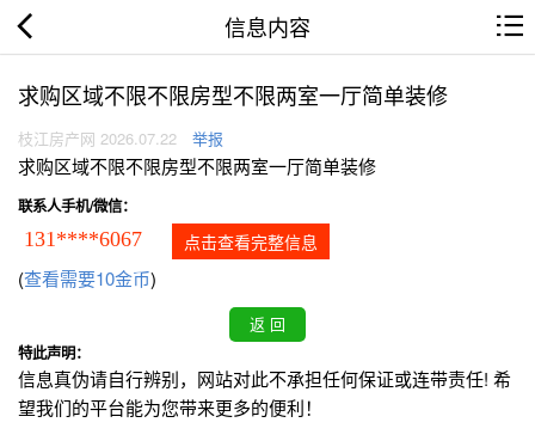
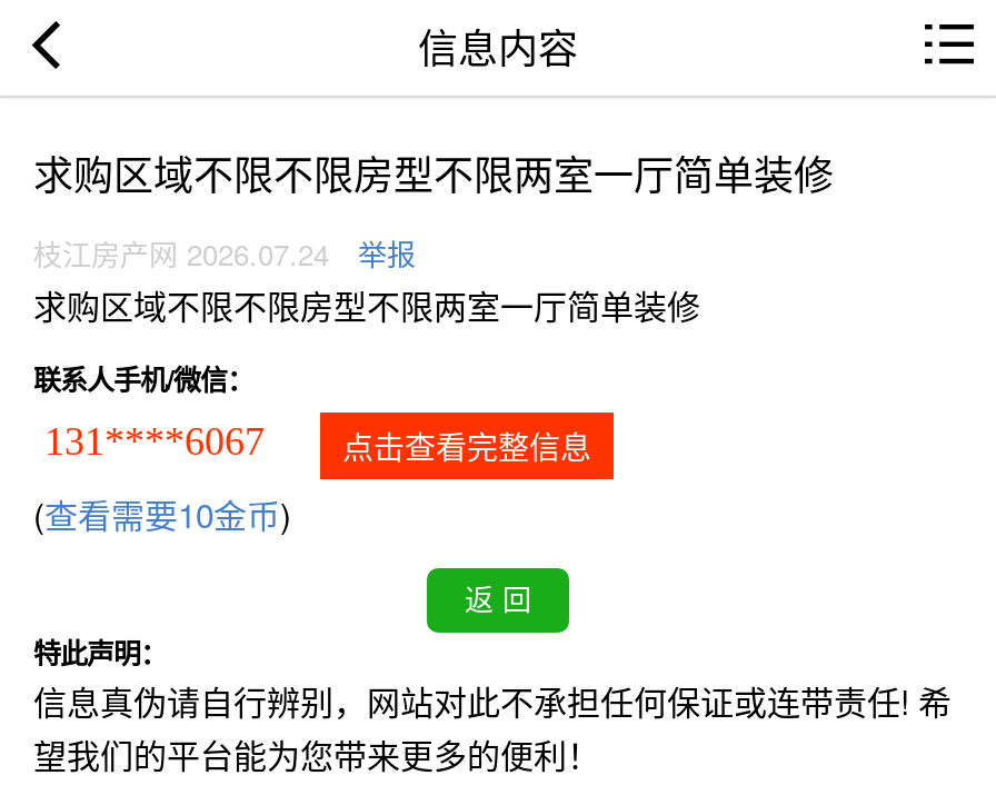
[18,127,223,150] 枝江房产网 2026.07.22 举报 -> [33,233,416,275] 枝江房产网 2026.07.24 举报

